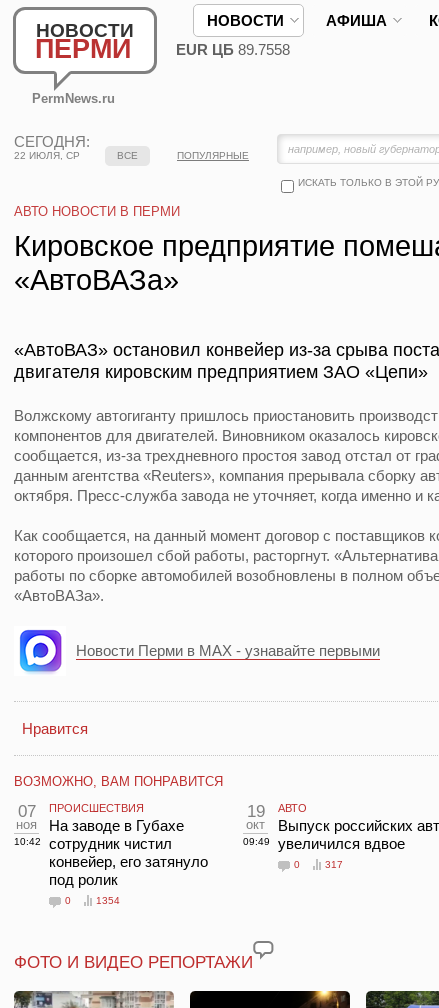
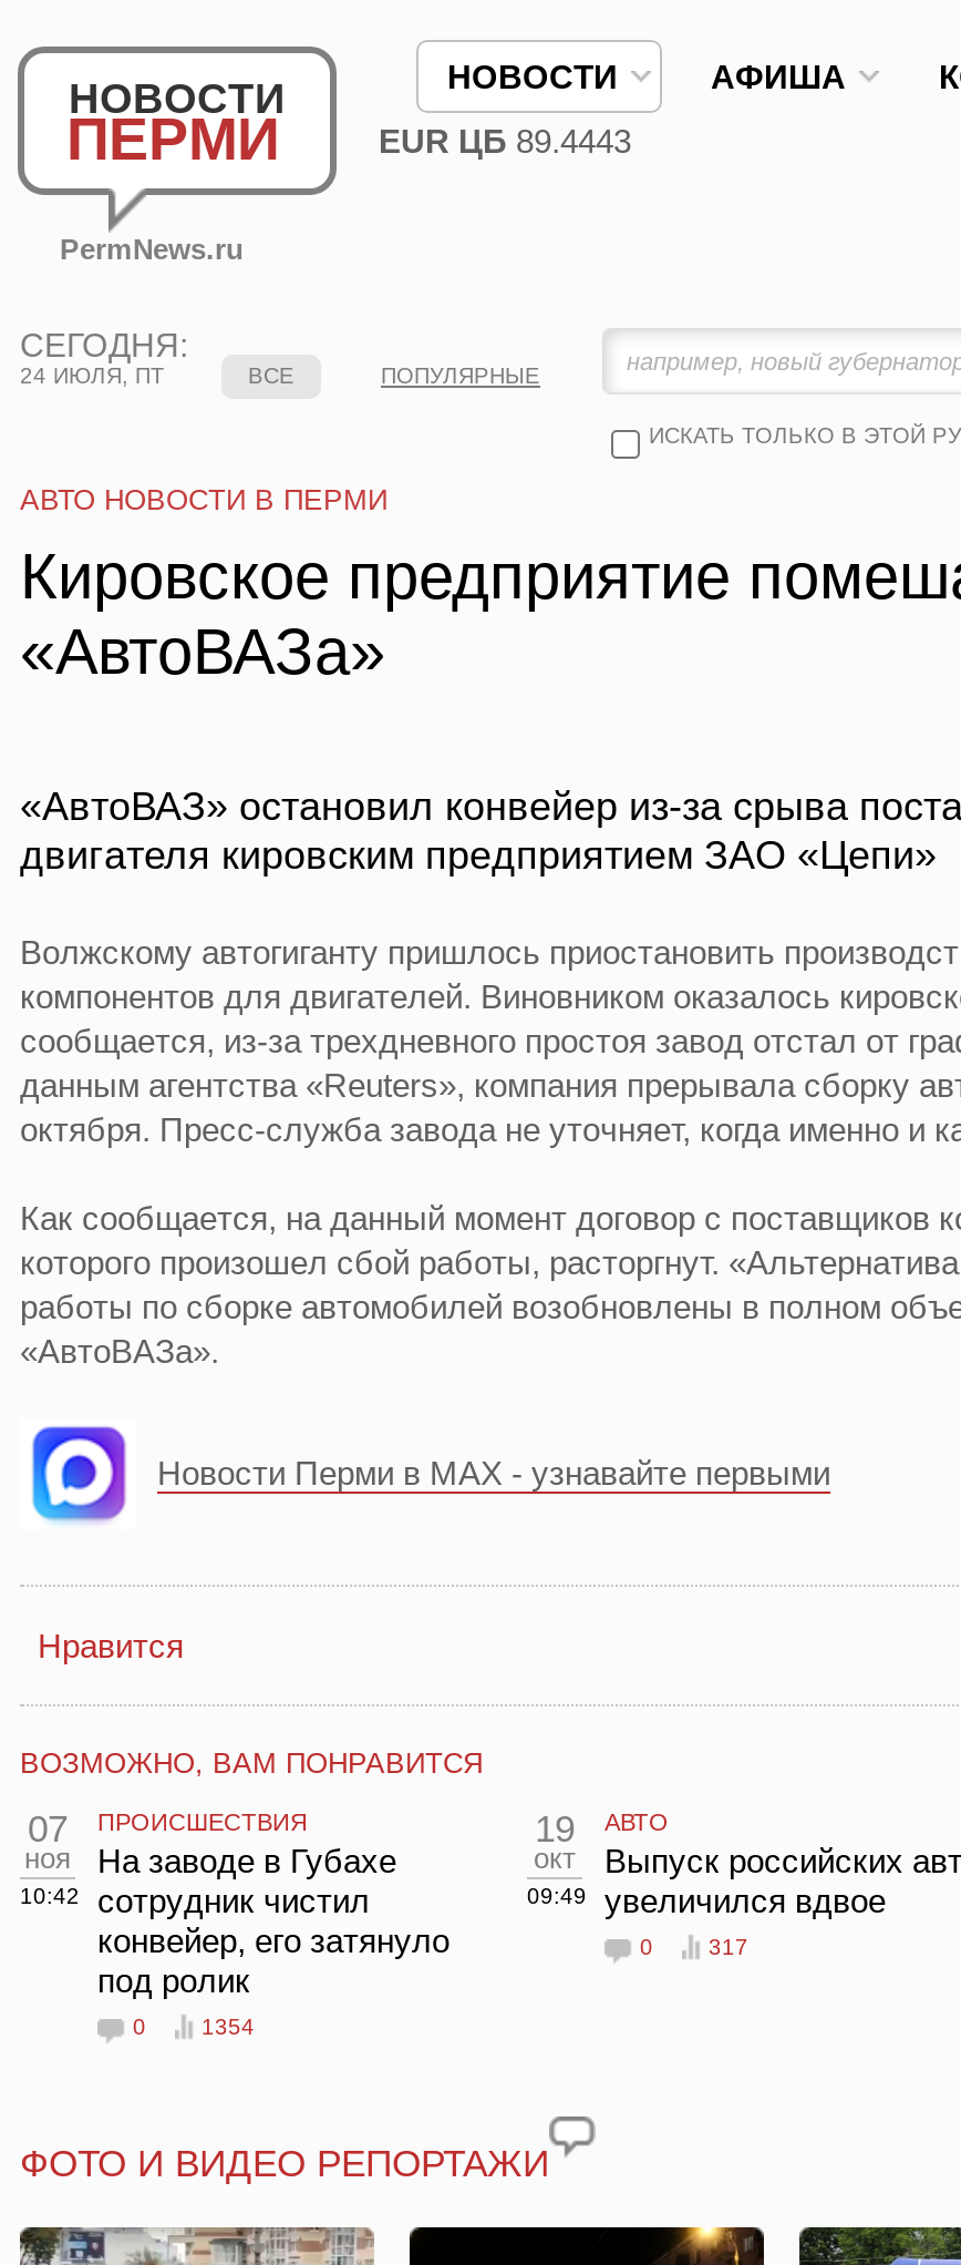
[176,41,290,58] EUR ЦБ 89.7558 -> [379,122,631,160] EUR ЦБ 89.4443
[14,150,80,161] 22 ИЮЛЯ, СР -> [20,363,164,388] 24 ИЮЛЯ, ПТ

